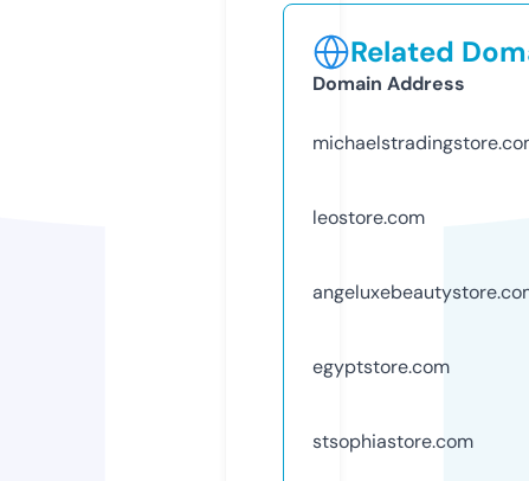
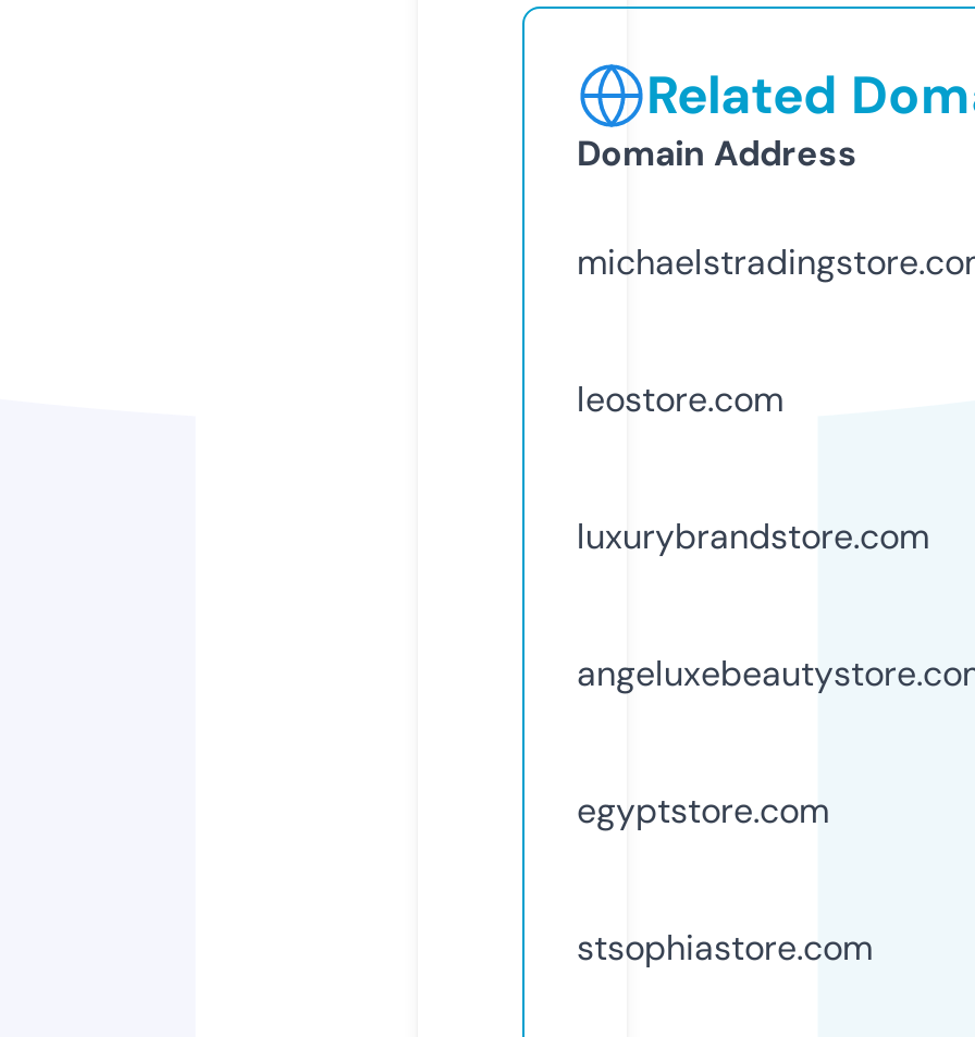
none -> [577,513,929,559] luxurybrandstore.com

